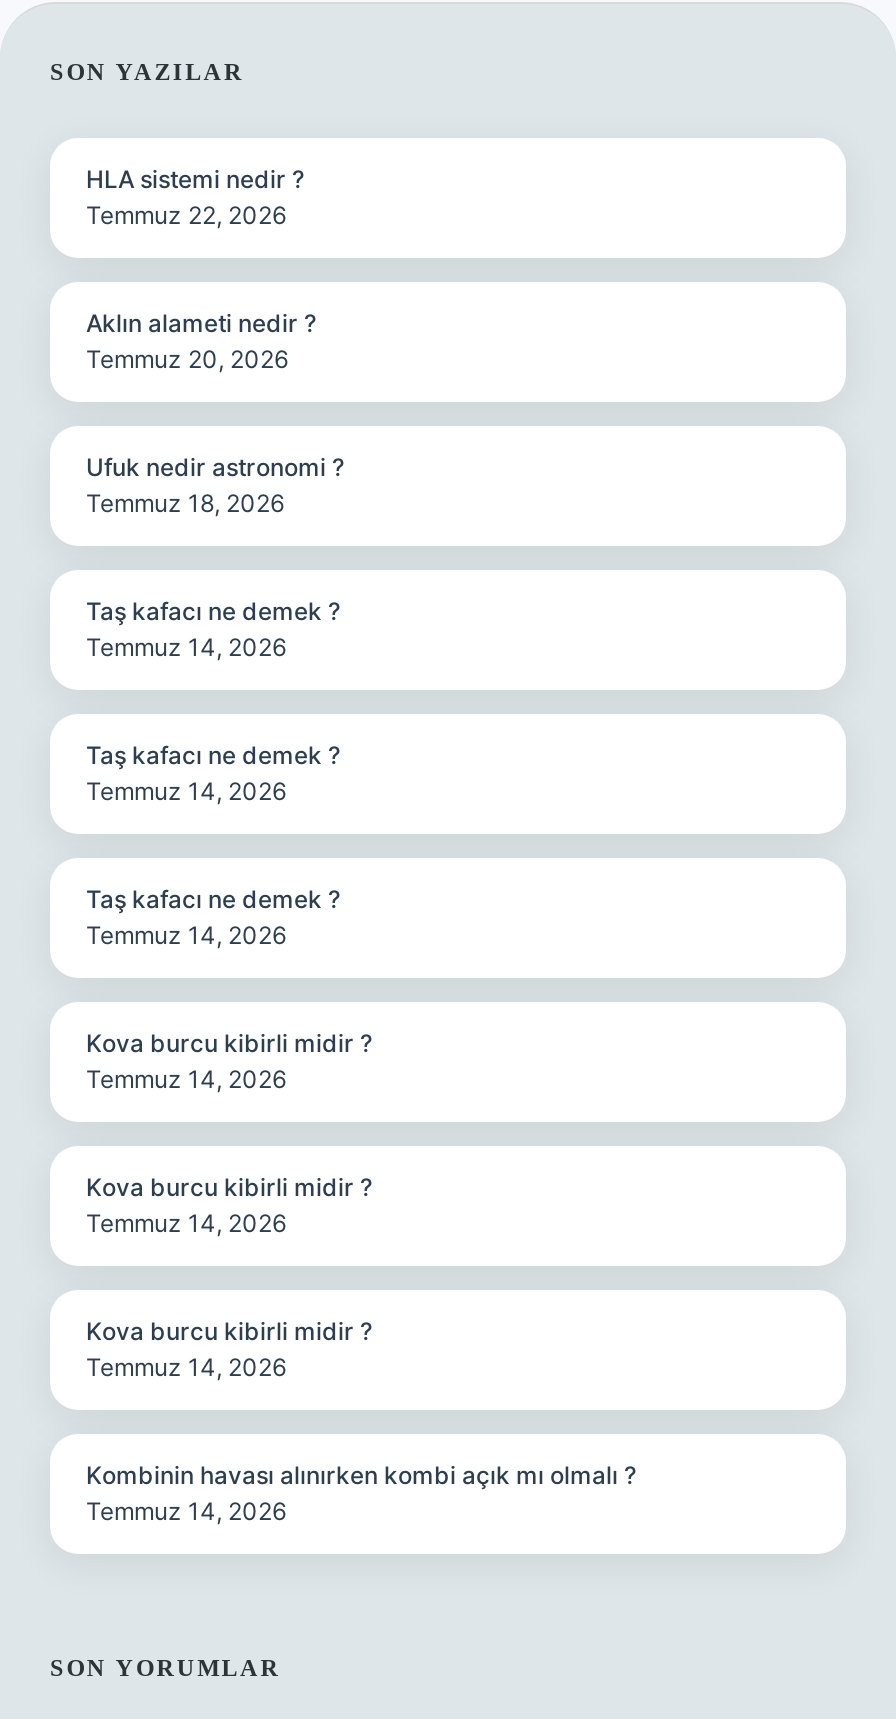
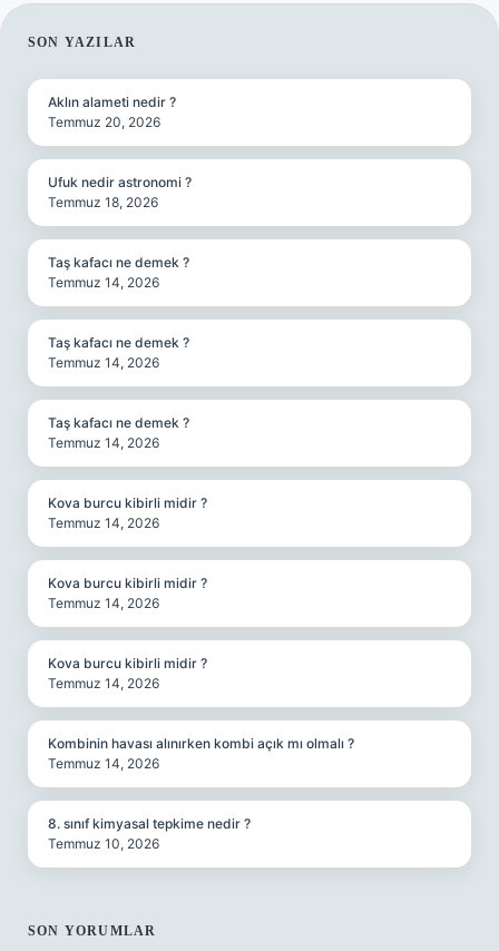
[86,164,304,230] HLA sistemi nedir ? | Temmuz 22, 2026 -> none
moved [86,308,636,1526] -> [48,94,354,772]: Aklın alameti nedir ? | Temmuz 20, 2026 | Ufuk nedir astronomi ? | ... | Kombinin havası alınırken kombi açık mı olmalı ? | Temmuz 14, 2026
none -> [48,815,251,852] 8. sınıf kimyasal tepkime nedir ? | Temmuz 10, 2026

